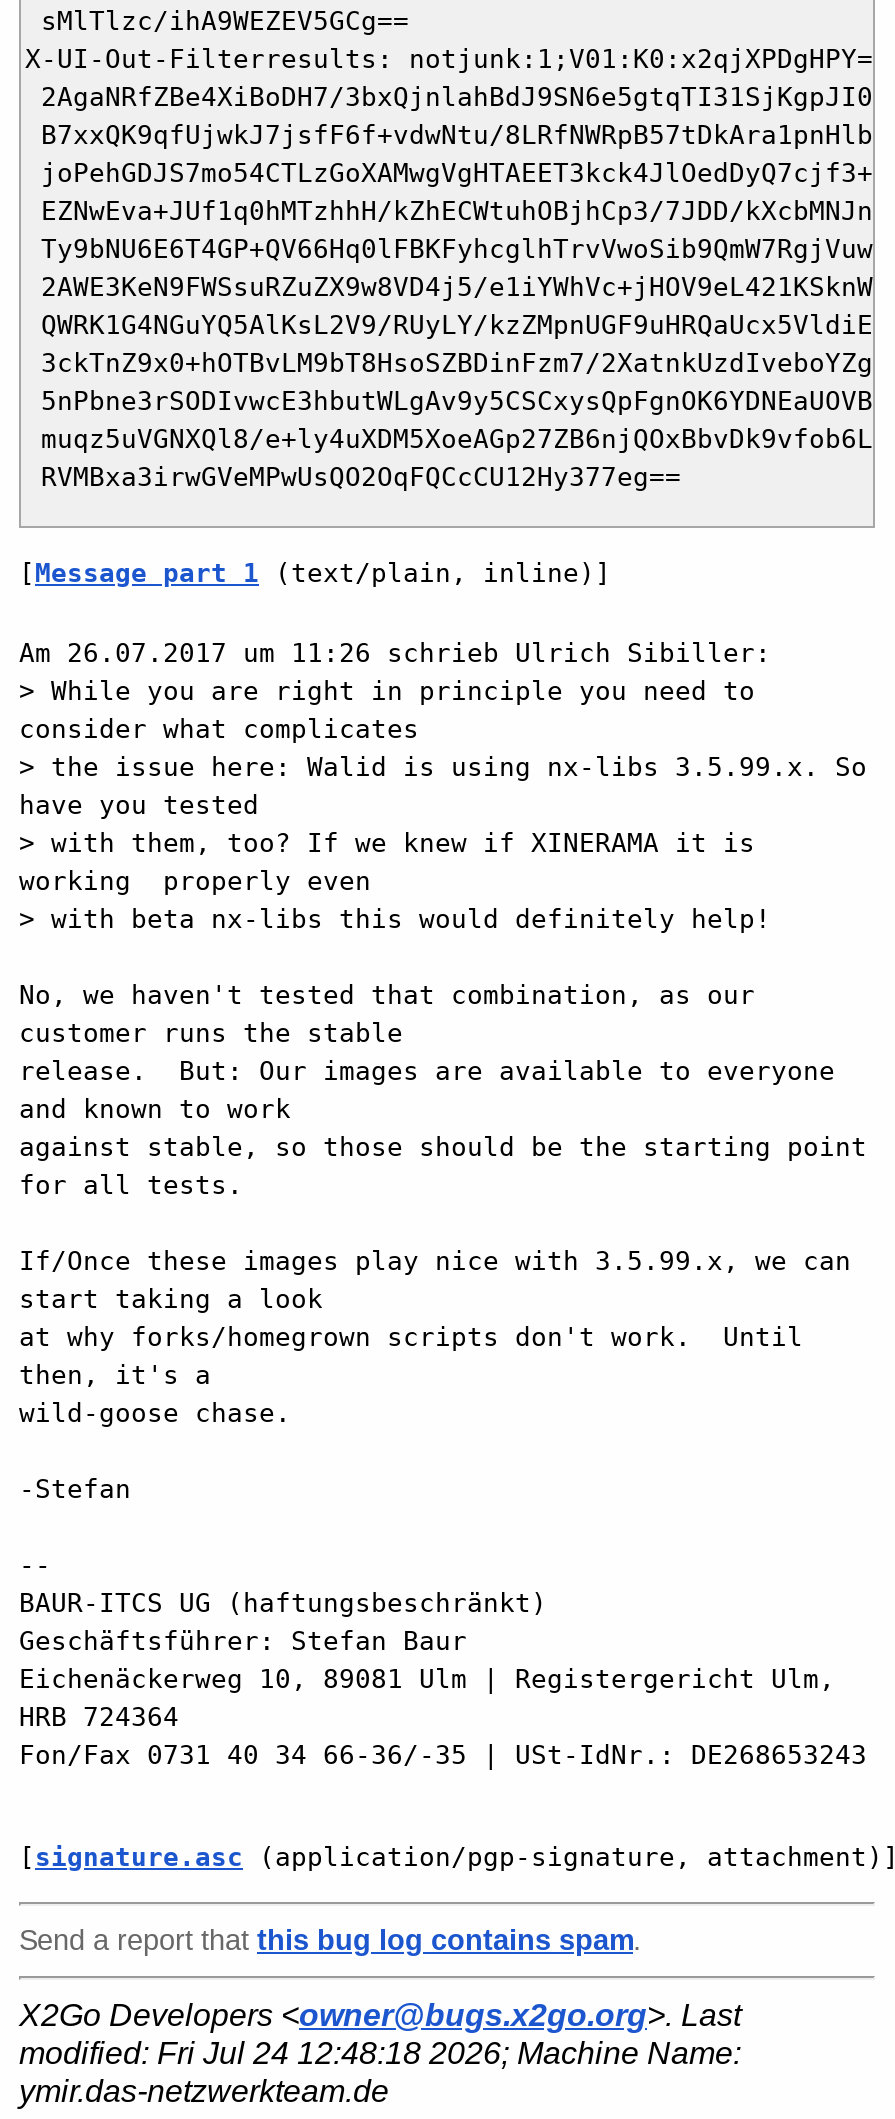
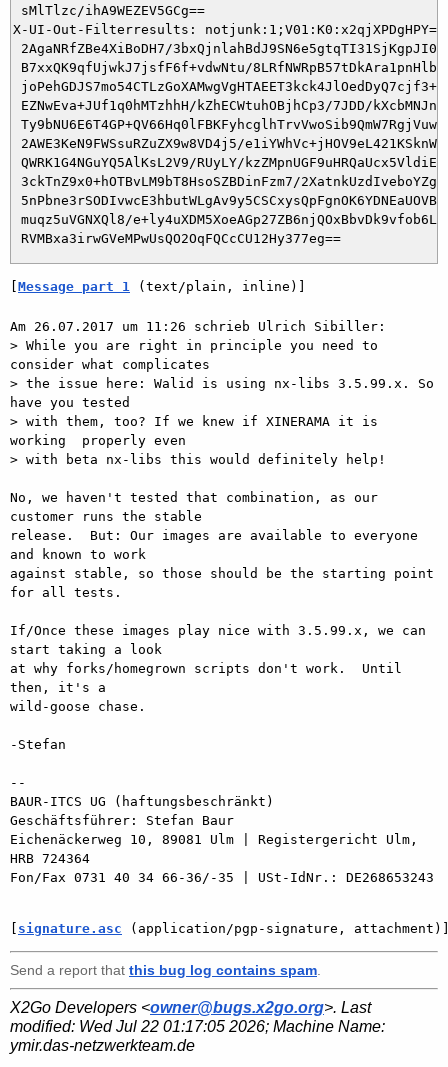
[19,2035,741,2069] modified: Fri Jul 24 12:48:18 2026; Machine Name: -> [10,1018,385,1035] modified: Wed Jul 22 01:17:05 2026; Machine Name:

